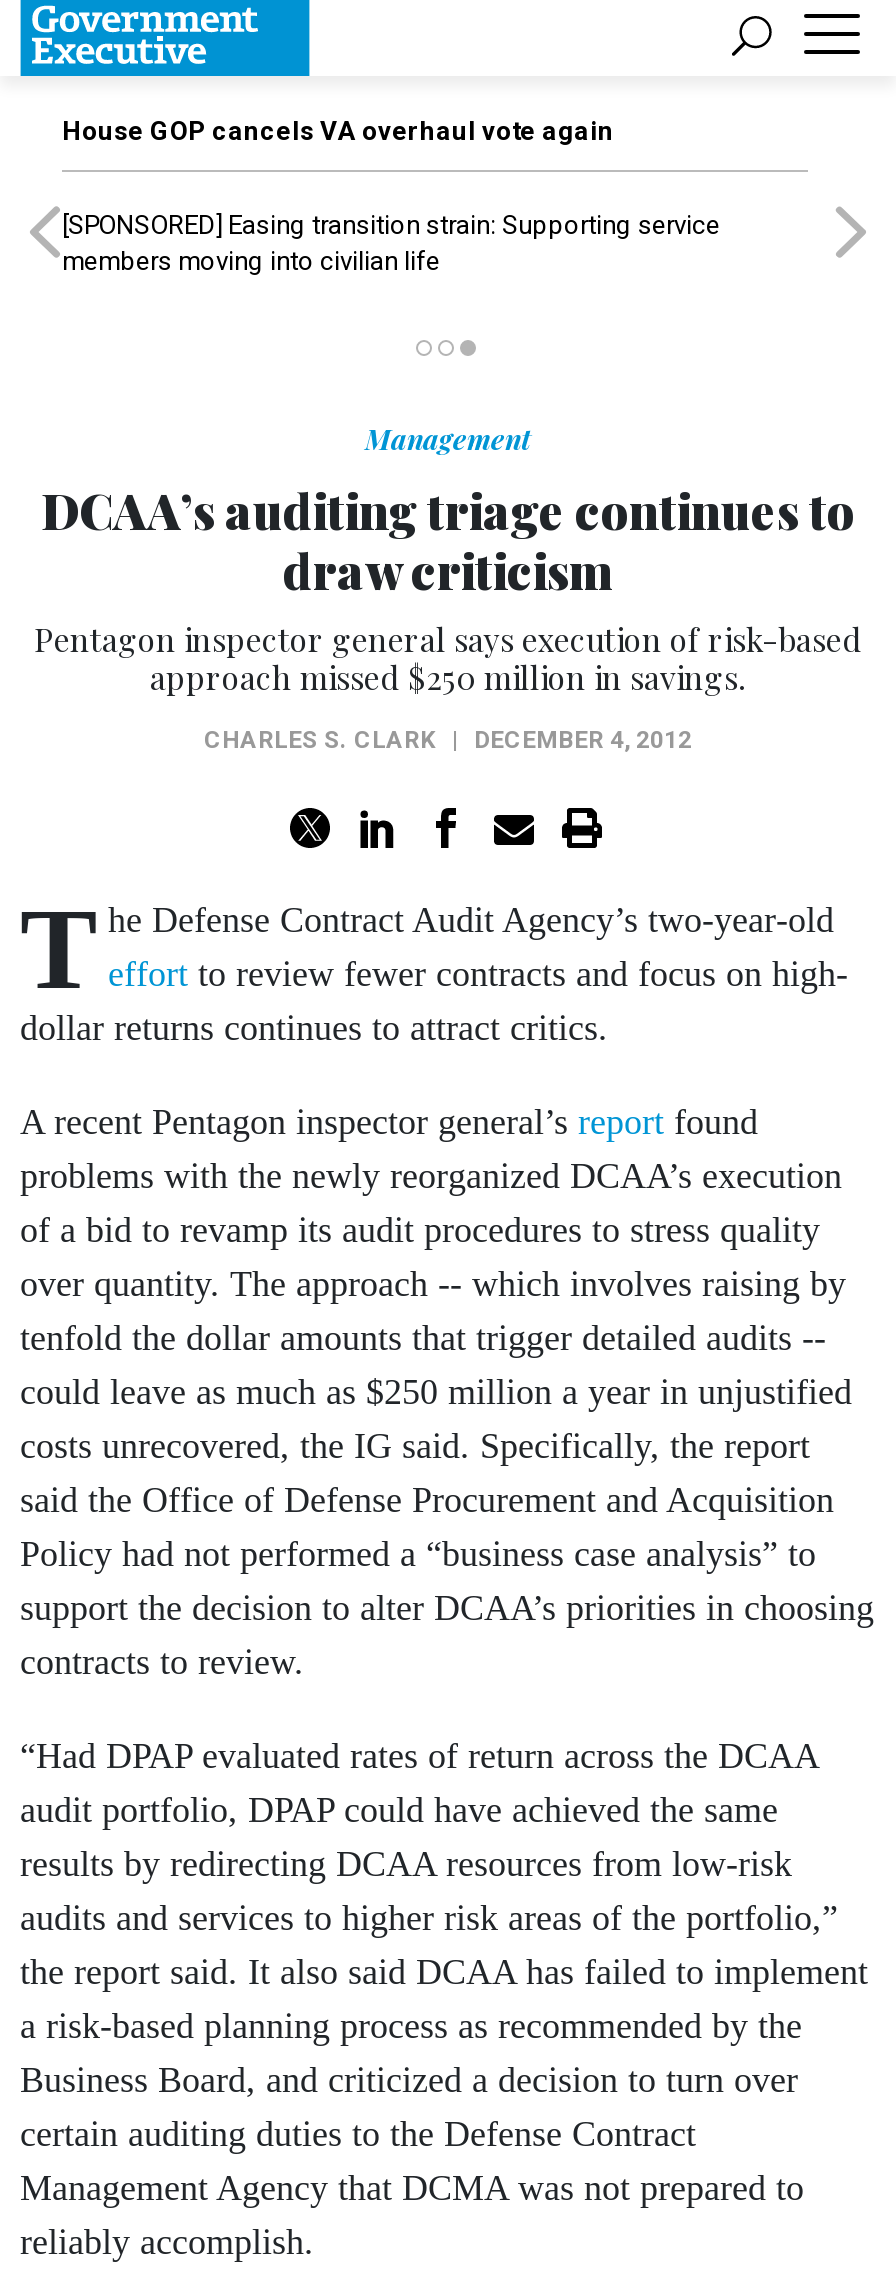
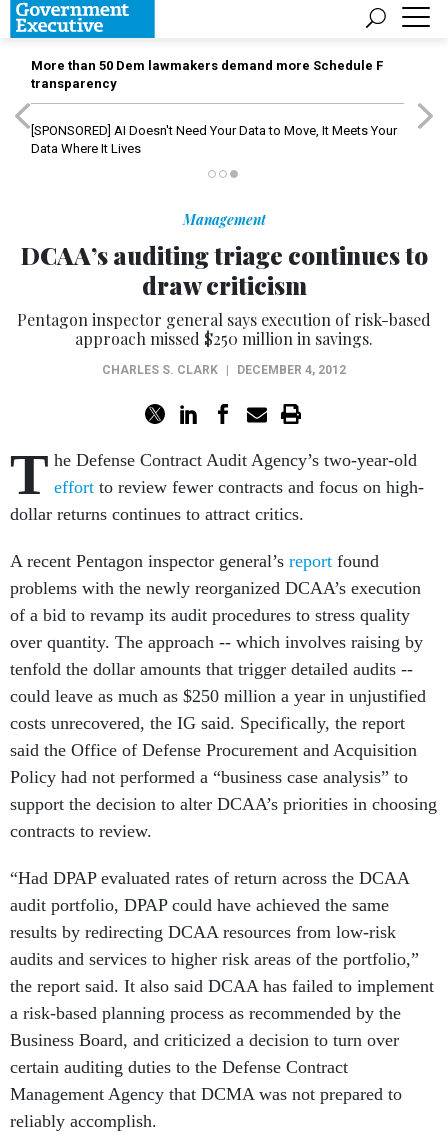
[62,116,614,146] House GOP cancels VA overhaul vote again -> [31,58,383,91] More than 50 Dem lawmakers demand more Schedule F | transparency
[62,210,720,276] [SPONSORED] Easing transition strain: Supporting service | members moving into civilian life -> [31,123,397,156] [SPONSORED] AI Doesn't Need Your Data to Move, It Meets Your | Data Where It Lives

